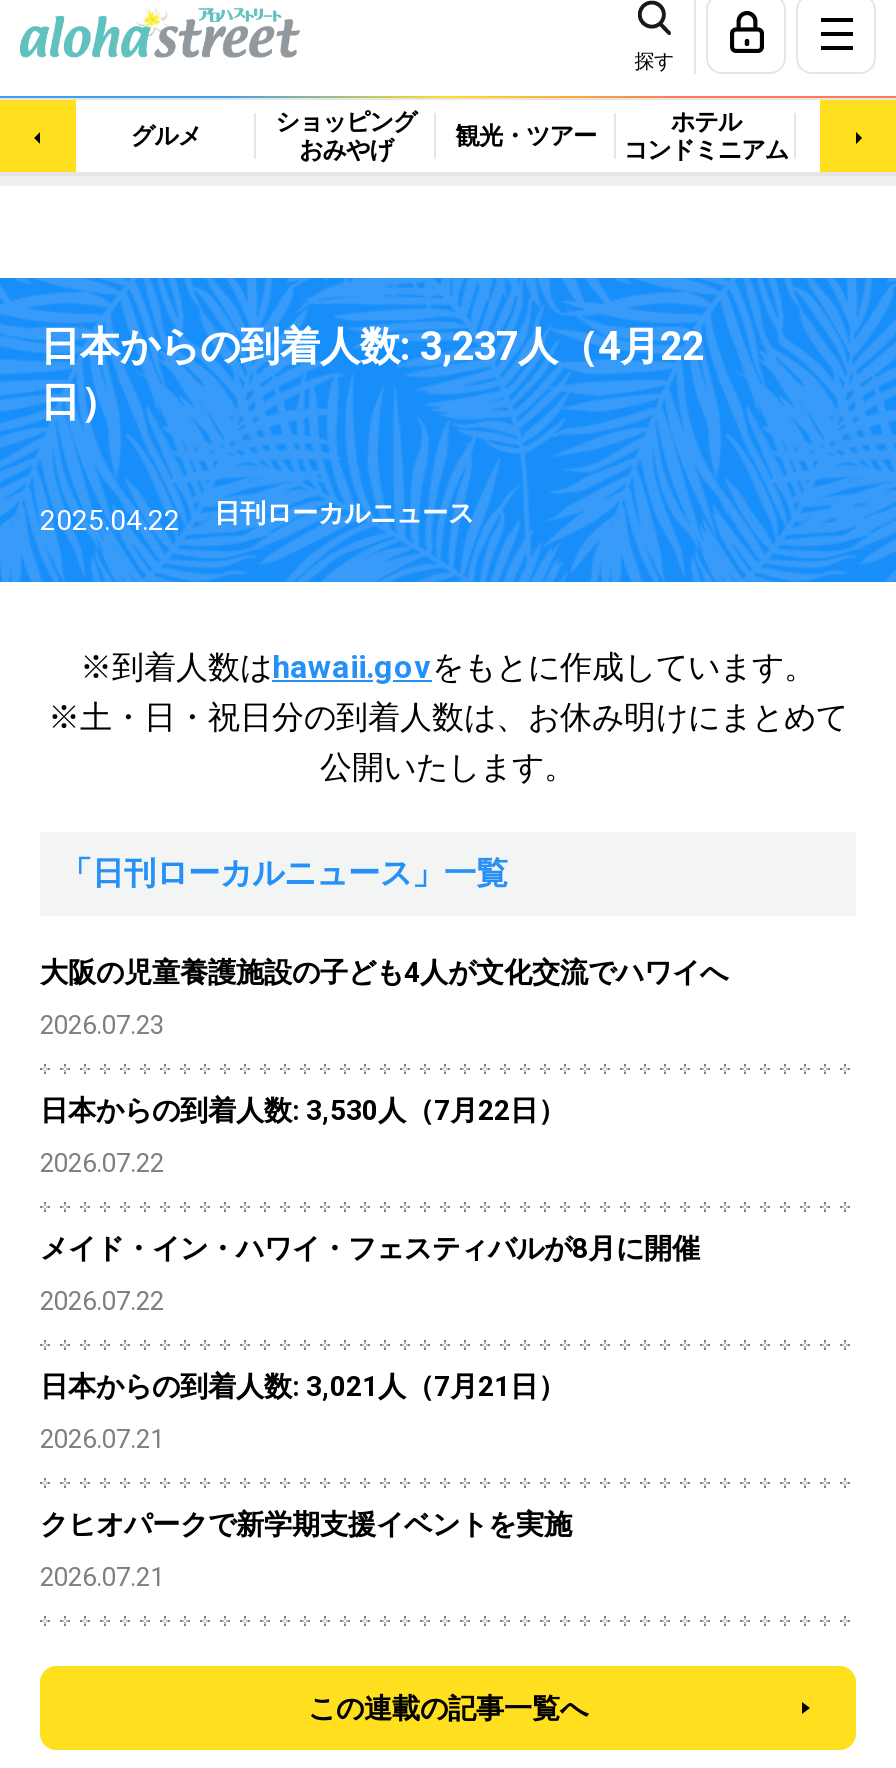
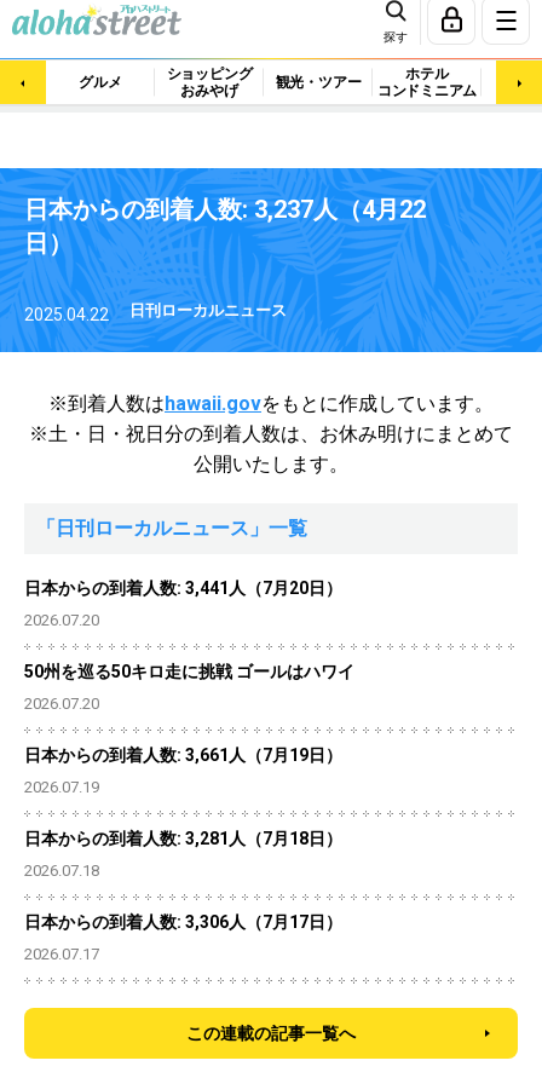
[40,956,728,988] 大阪の児童養護施設の子ども4人が文化交流でハワイへ -> [24,578,342,598] 日本からの到着人数: 3,441人（7月20日）
[40,1010,164,1040] 2026.07.23 -> [24,611,99,629] 2026.07.20
[40,1094,566,1126] 日本からの到着人数: 3,530人（7月22日） -> [24,662,354,681] 50州を巡る50キロ走に挑戦 ゴールはハワイ
[40,1148,164,1178] 2026.07.22 -> [24,695,99,713] 2026.07.20
[40,1232,700,1264] メイド・イン・ハワイ・フェスティバルが8月に開催 -> [24,745,342,765] 日本からの到着人数: 3,661人（7月19日）
[40,1286,164,1316] 2026.07.22 -> [24,778,99,796] 2026.07.19
[40,1370,566,1402] 日本からの到着人数: 3,021人（7月21日） -> [24,829,342,848] 日本からの到着人数: 3,281人（7月18日）
[40,1424,164,1454] 2026.07.21 -> [24,861,99,880] 2026.07.18
[40,1508,572,1540] クヒオパークで新学期支援イベントを実施 -> [24,912,342,932] 日本からの到着人数: 3,306人（7月17日）
[40,1562,164,1592] 2026.07.21 -> [24,945,99,963] 2026.07.17

